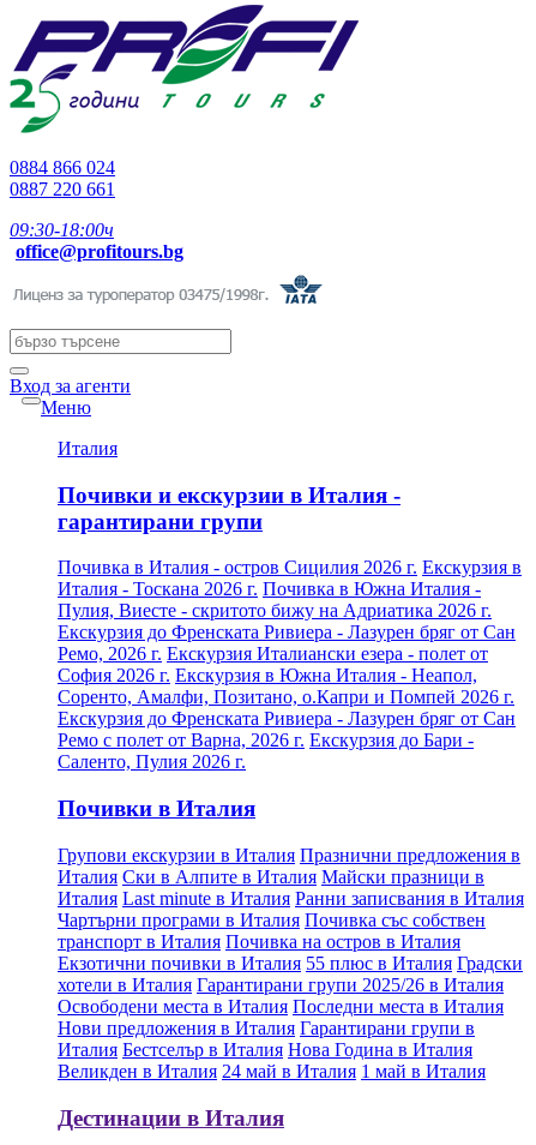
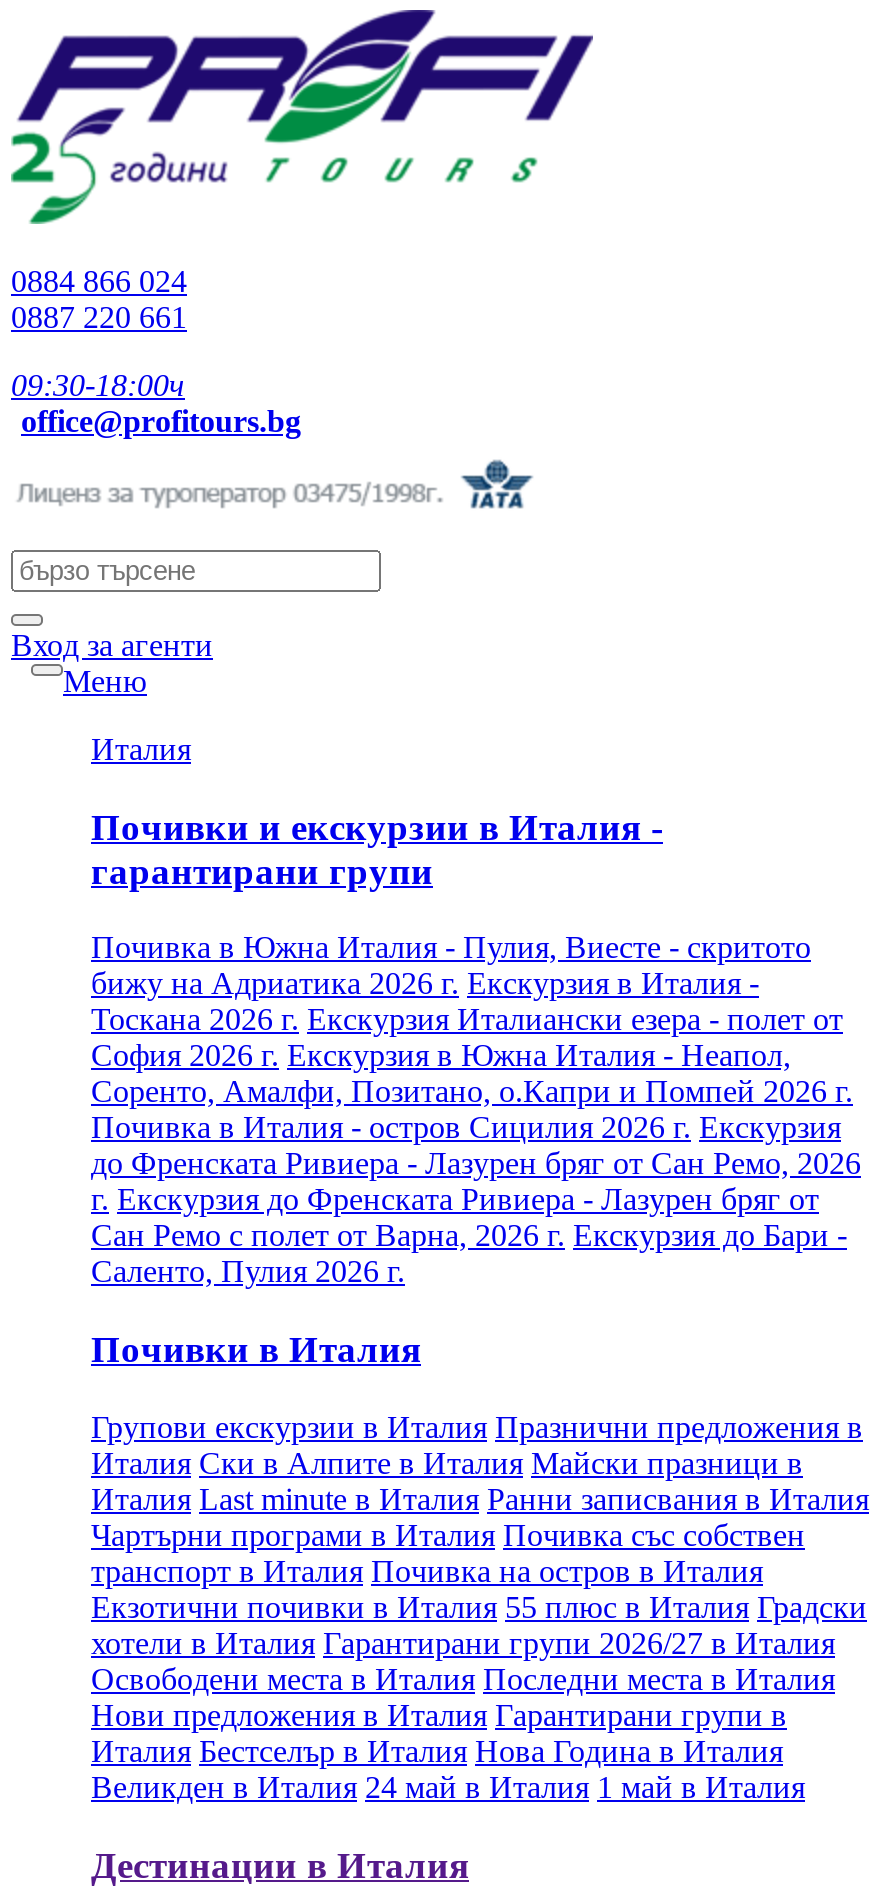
[58,557,522,664] Почивка в Италия - остров Сицилия 2026 г. Екскурзия в | Италия - Тоскана 2026 г. Почивка в Южна Италия - | Пулия, Виесте - скритото бижу на Адриатика 2026 г. | Екскурзия до Френската Ривиера - Лазурен бряг от Сан | Ремо, 2026 г. Екскурзия Италиански езера - полет от -> [91,931,843,1037] Почивка в Южна Италия - Пулия, Виесте - скритото | бижу на Адриатика 2026 г. Екскурзия в Италия - | Тоскана 2026 г. Екскурзия Италиански езера - полет от
moved [58,665,514,707] -> [91,1039,853,1109]: София 2026 г. Екскурзия в Южна Италия - Неапол, | Соренто, Амалфи, Позитано, о.Капри и Помпей 2026 г.
[58,709,516,751] Екскурзия до Френската Ривиера - Лазурен бряг от Сан | Ремо с полет от Варна, 2026 г. Екскурзия до Бари - -> [91,1111,861,1253] Почивка в Италия - остров Сицилия 2026 г. Екскурзия | до Френската Ривиера - Лазурен бряг от Сан Ремо, 2026 | г. Екскурзия до Френската Ривиера - Лазурен бряг от | Сан Ремо с полет от Варна, 2026 г. Екскурзия до Бари -
[58,974,504,995] хотели в Италия Гарантирани групи 2025/26 в Италия -> [91,1626,835,1660] хотели в Италия Гарантирани групи 2026/27 в Италия

